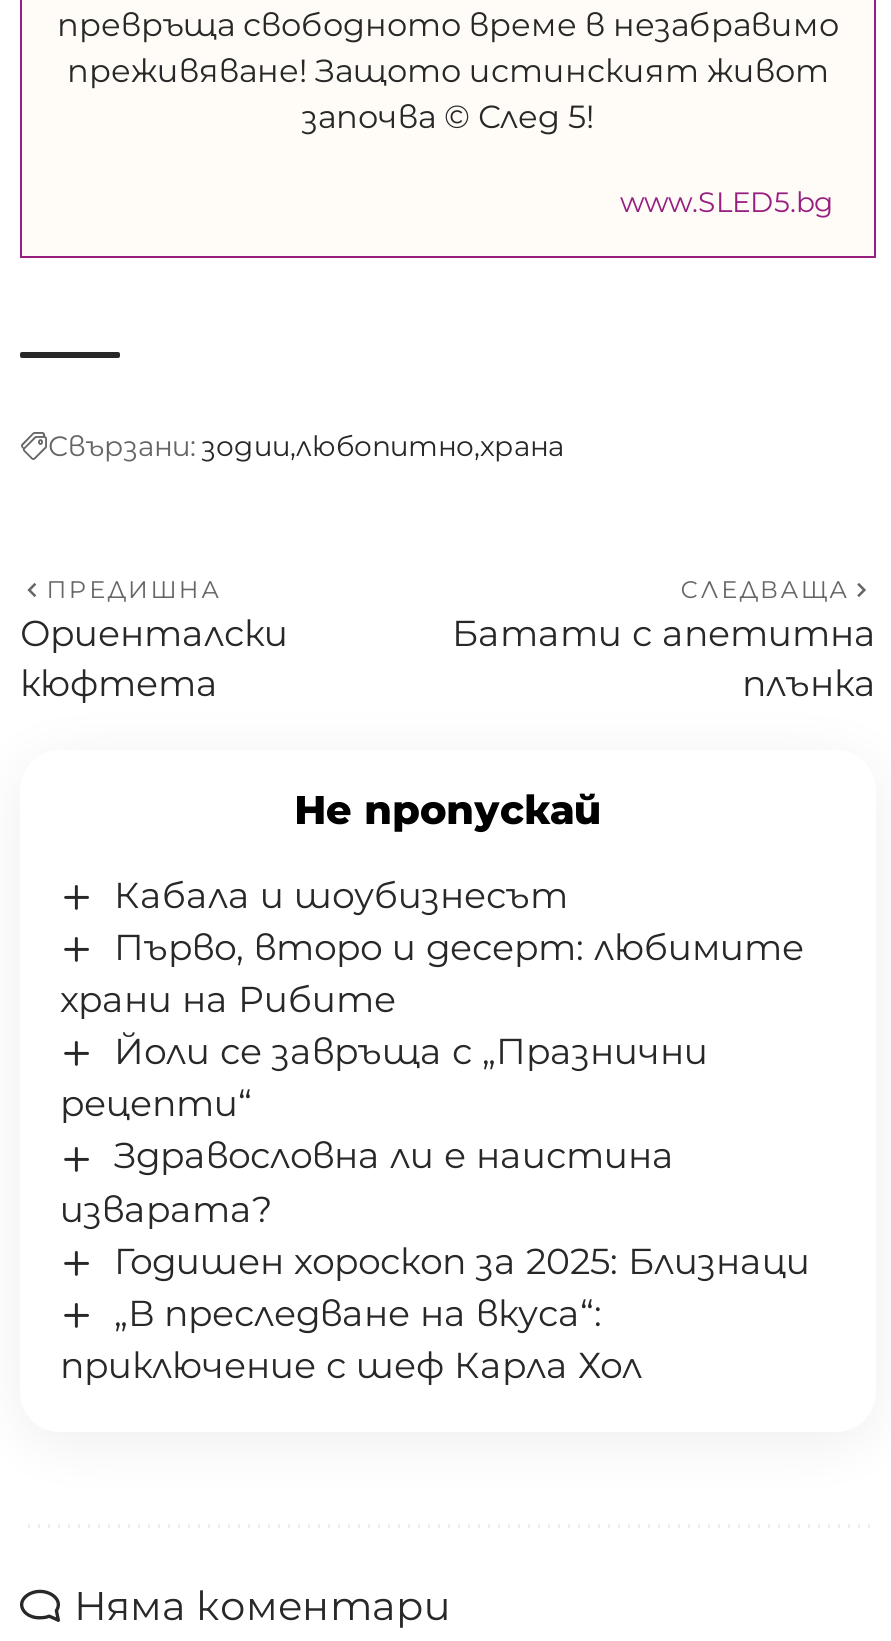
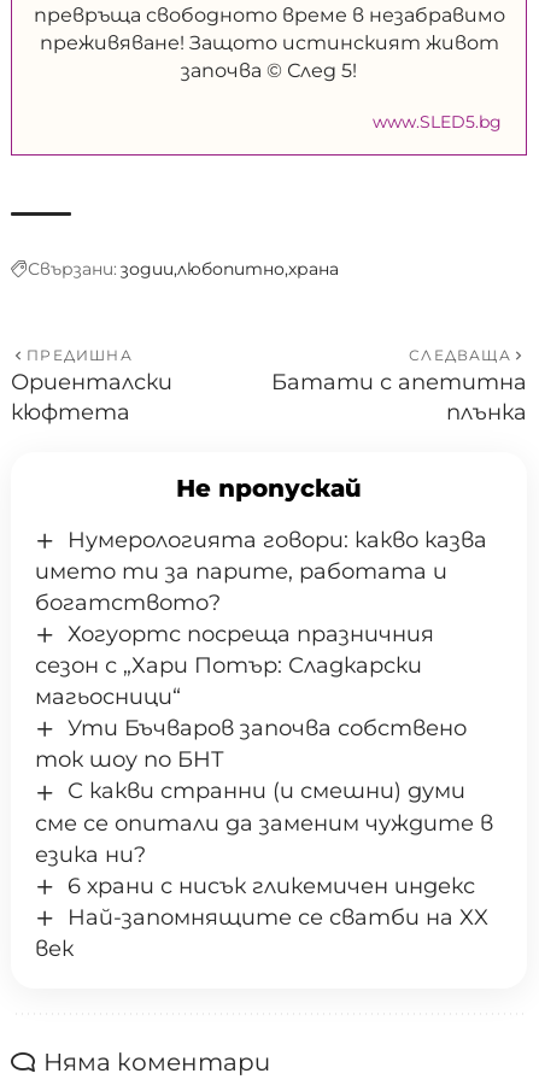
[60,873,810,1389] Кабала и шоубизнесът | Първо, второ и десерт: любимите | храни на Рибите | Йоли се завръща с „Празнични | рецепти“ | Здравословна ли е наистина | изварата? | Годишен хороскоп за 2025: Близнаци | „В преследване на вкуса“: | приключение с шеф Карла Хол -> [35,526,493,962] Нумерологията говори: какво казва | името ти за парите, работата и | богатството? | Хогуортс посреща празничния | сезон с „Хари Потър: Сладкарски | магьосници“ | Ути Бъчваров започва собствено | ток шоу по БНТ | С какви странни (и смешни) думи | сме се опитали да заменим чуждите в | езика ни? | 6 храни с нисък гликемичен индекс | Най-запомнящите се сватби на XX | век

